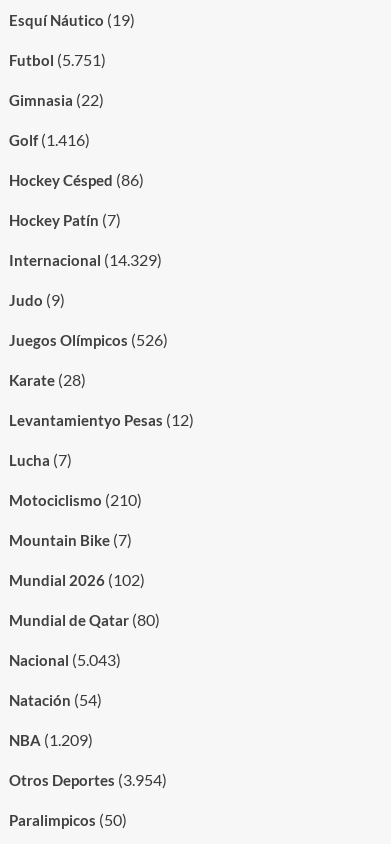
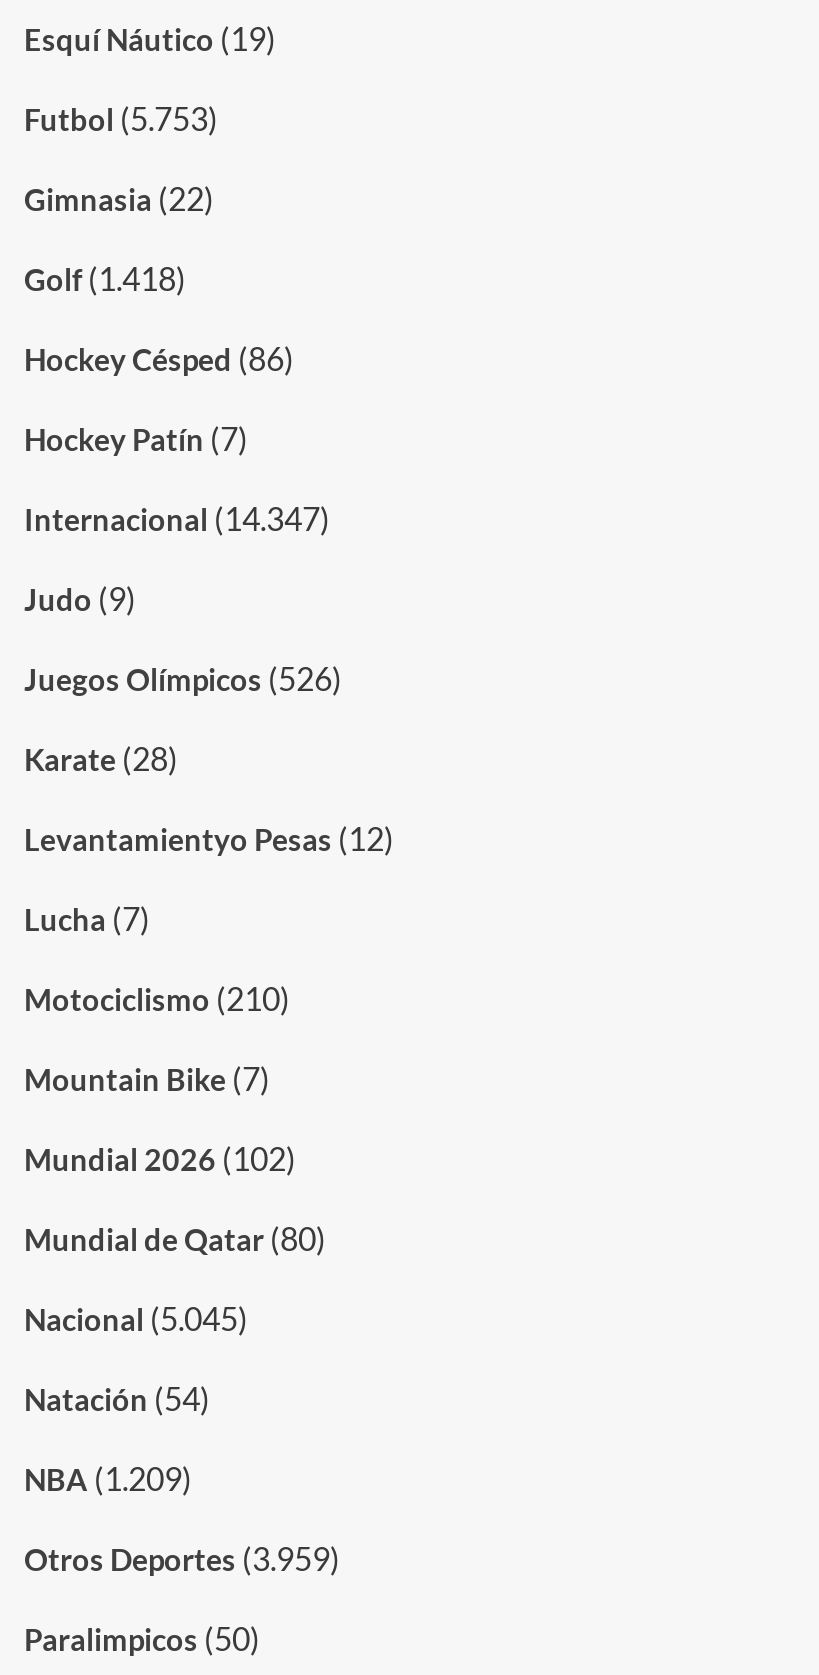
[8,50,105,69] Futbol (5.751) -> [24,99,218,137] Futbol (5.753)
[8,130,89,149] Golf (1.416) -> [24,259,186,297] Golf (1.418)
[8,250,161,269] Internacional (14.329) -> [24,499,330,537] Internacional (14.347)
[8,650,120,669] Nacional (5.043) -> [24,1299,248,1337] Nacional (5.045)
[8,770,166,789] Otros Deportes (3.954) -> [24,1539,340,1577] Otros Deportes (3.959)

